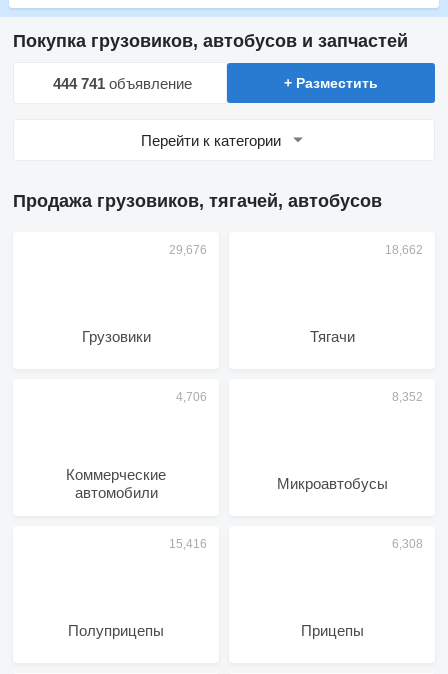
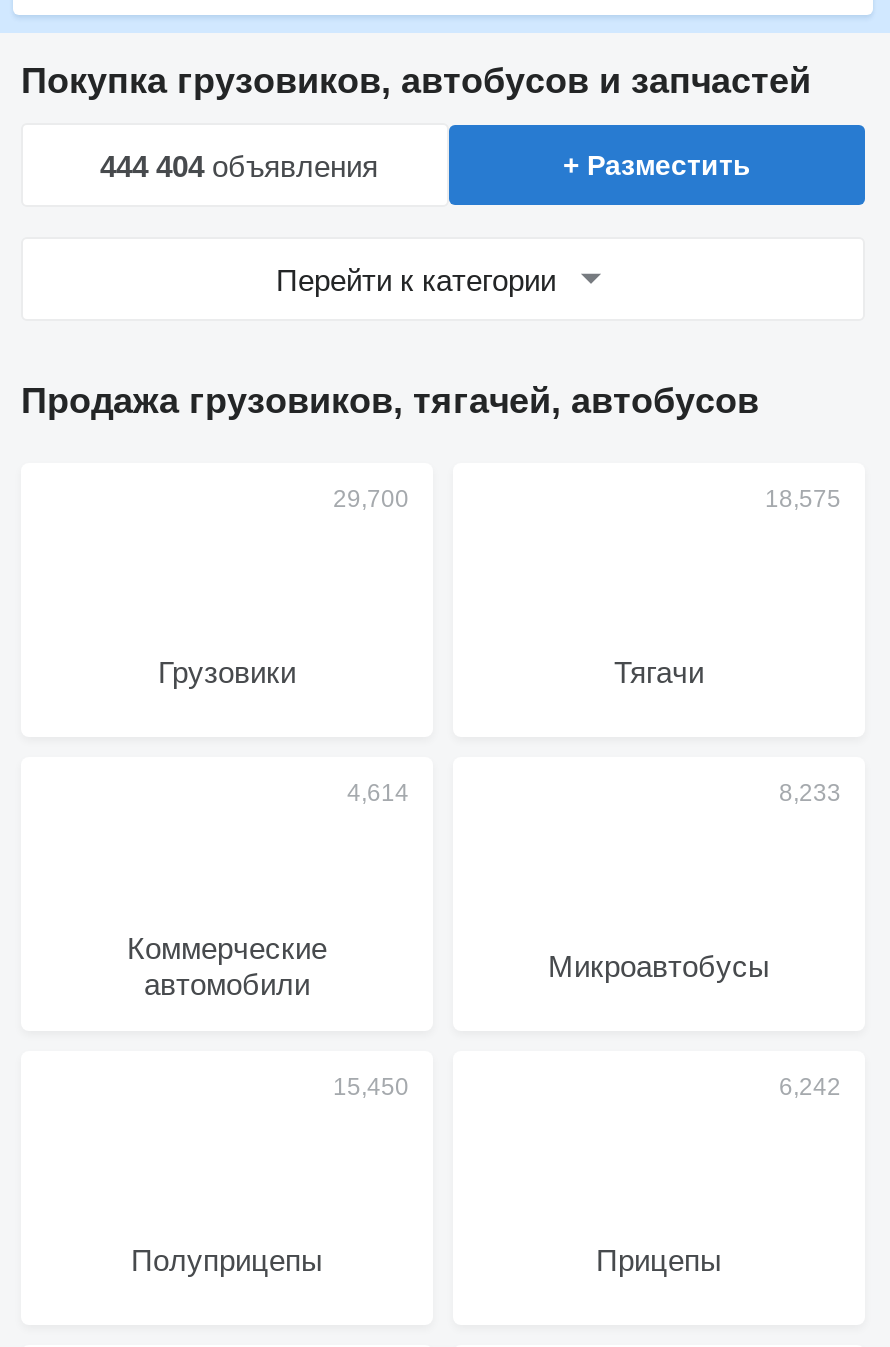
[48,74,191,91] 444 741 объявление -> [92,148,378,182] 444 404 объявления

